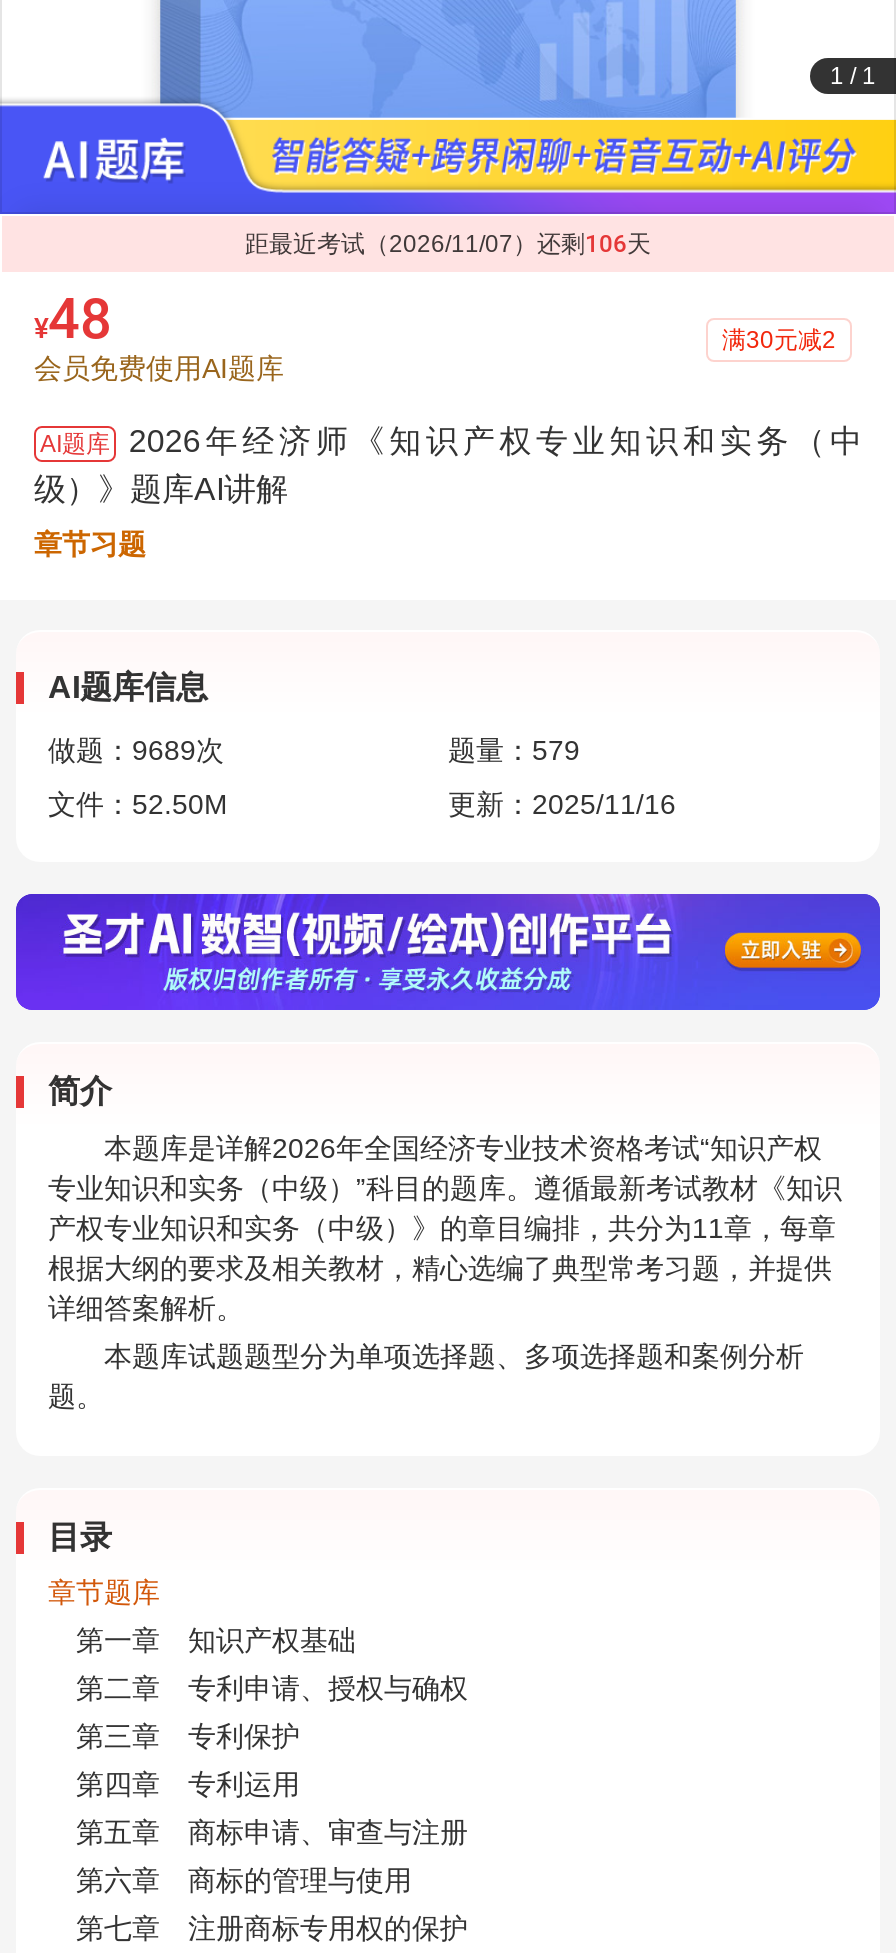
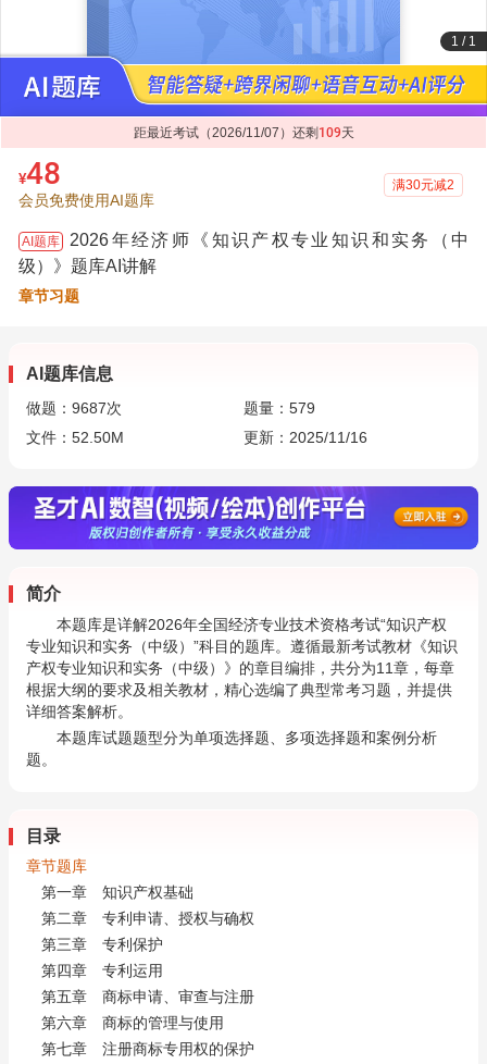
[245,230,651,258] 距最近考试（2026/11/07）还剩106天 -> [133,125,354,140] 距最近考试（2026/11/07）还剩109天
[48,734,224,766] 做题：9689次 -> [26,399,122,417] 做题：9687次

